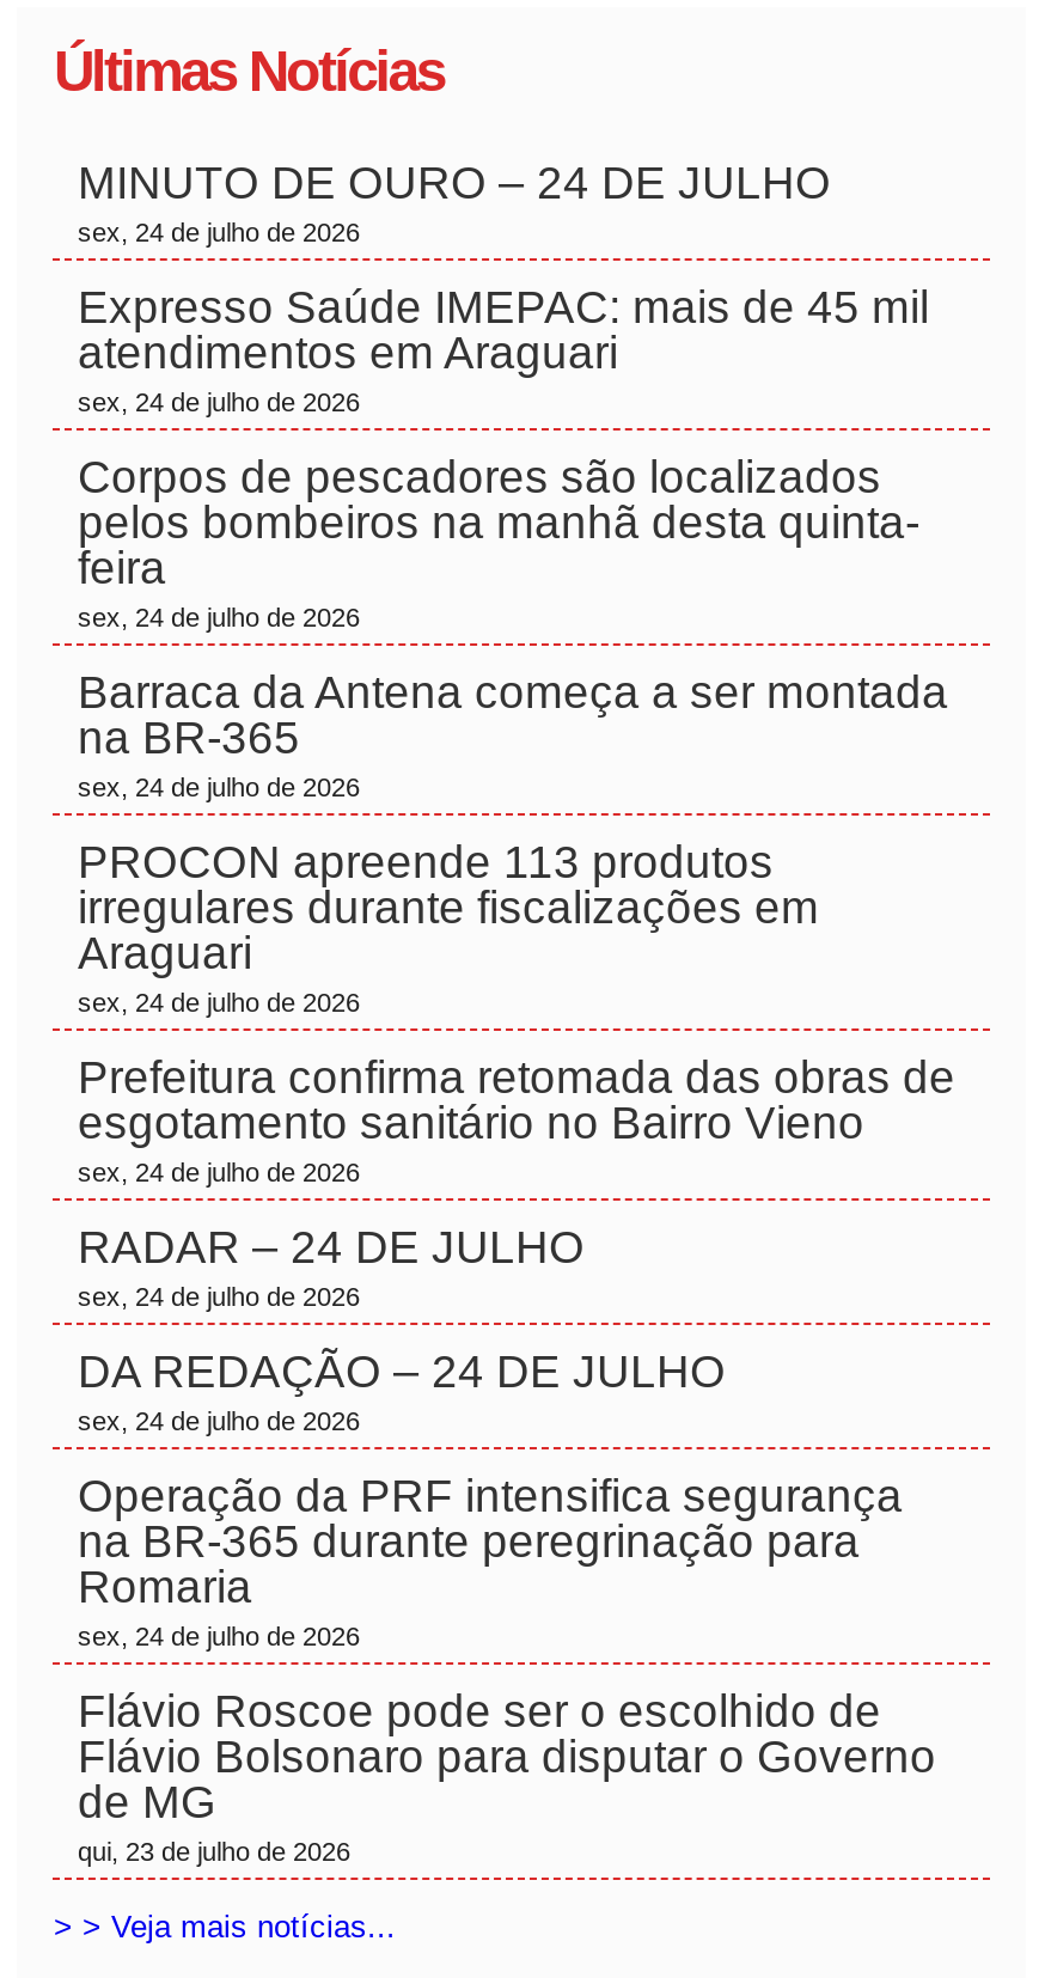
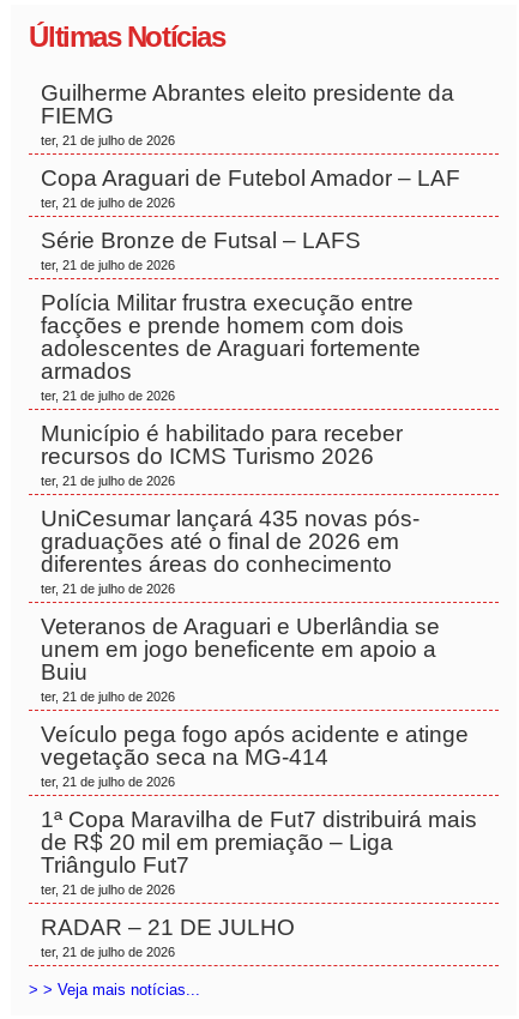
[77,158,831,246] MINUTO DE OURO – 24 DE JULHO | sex, 24 de julho de 2026 -> [41,80,455,147] Guilherme Abrantes eleito presidente da | FIEMG | ter, 21 de julho de 2026
[77,282,929,416] Expresso Saúde IMEPAC: mais de 45 mil | atendimentos em Araguari | sex, 24 de julho de 2026 -> [41,165,461,210] Copa Araguari de Futebol Amador – LAF | ter, 21 de julho de 2026
[77,452,919,631] Corpos de pescadores são localizados | pelos bombeiros na manhã desta quinta- | feira | sex, 24 de julho de 2026 -> [41,228,361,272] Série Bronze de Futsal – LAFS | ter, 21 de julho de 2026
[77,667,948,801] Barraca da Antena começa a ser montada | na BR-365 | sex, 24 de julho de 2026 -> [41,290,421,403] Polícia Militar frustra execução entre | facções e prende homem com dois | adolescentes de Araguari fortemente | armados | ter, 21 de julho de 2026
[77,837,819,1017] PROCON apreende 113 produtos | irregulares durante fiscalizações em | Araguari | sex, 24 de julho de 2026 -> [41,421,403,488] Município é habilitado para receber | recursos do ICMS Turismo 2026 | ter, 21 de julho de 2026
[77,1052,955,1186] Prefeitura confirma retomada das obras de | esgotamento sanitário no Bairro Vieno | sex, 24 de julho de 2026 -> [41,506,420,596] UniCesumar lançará 435 novas pós- | graduações até o final de 2026 em | diferentes áreas do conhecimento | ter, 21 de julho de 2026
[77,1222,584,1311] RADAR – 24 DE JULHO | sex, 24 de julho de 2026 -> [41,614,440,704] Veteranos de Araguari e Uberlândia se | unem em jogo beneficente em apoio a | Buiu | ter, 21 de julho de 2026
[77,1347,726,1435] DA REDAÇÃO – 24 DE JULHO | sex, 24 de julho de 2026 -> [41,722,469,789] Veículo pega fogo após acidente e atinge | vegetação seca na MG-414 | ter, 21 de julho de 2026
[77,1471,902,1650] Operação da PRF intensifica segurança | na BR-365 durante peregrinação para | Romaria | sex, 24 de julho de 2026 -> [41,807,478,897] 1ª Copa Maravilha de Fut7 distribuirá mais | de R$ 20 mil em premiação – Liga | Triângulo Fut7 | ter, 21 de julho de 2026
[77,1686,936,1866] Flávio Roscoe pode ser o escolhido de | Flávio Bolsonaro para disputar o Governo | de MG | qui, 23 de julho de 2026 -> [41,915,295,959] RADAR – 21 DE JULHO | ter, 21 de julho de 2026

